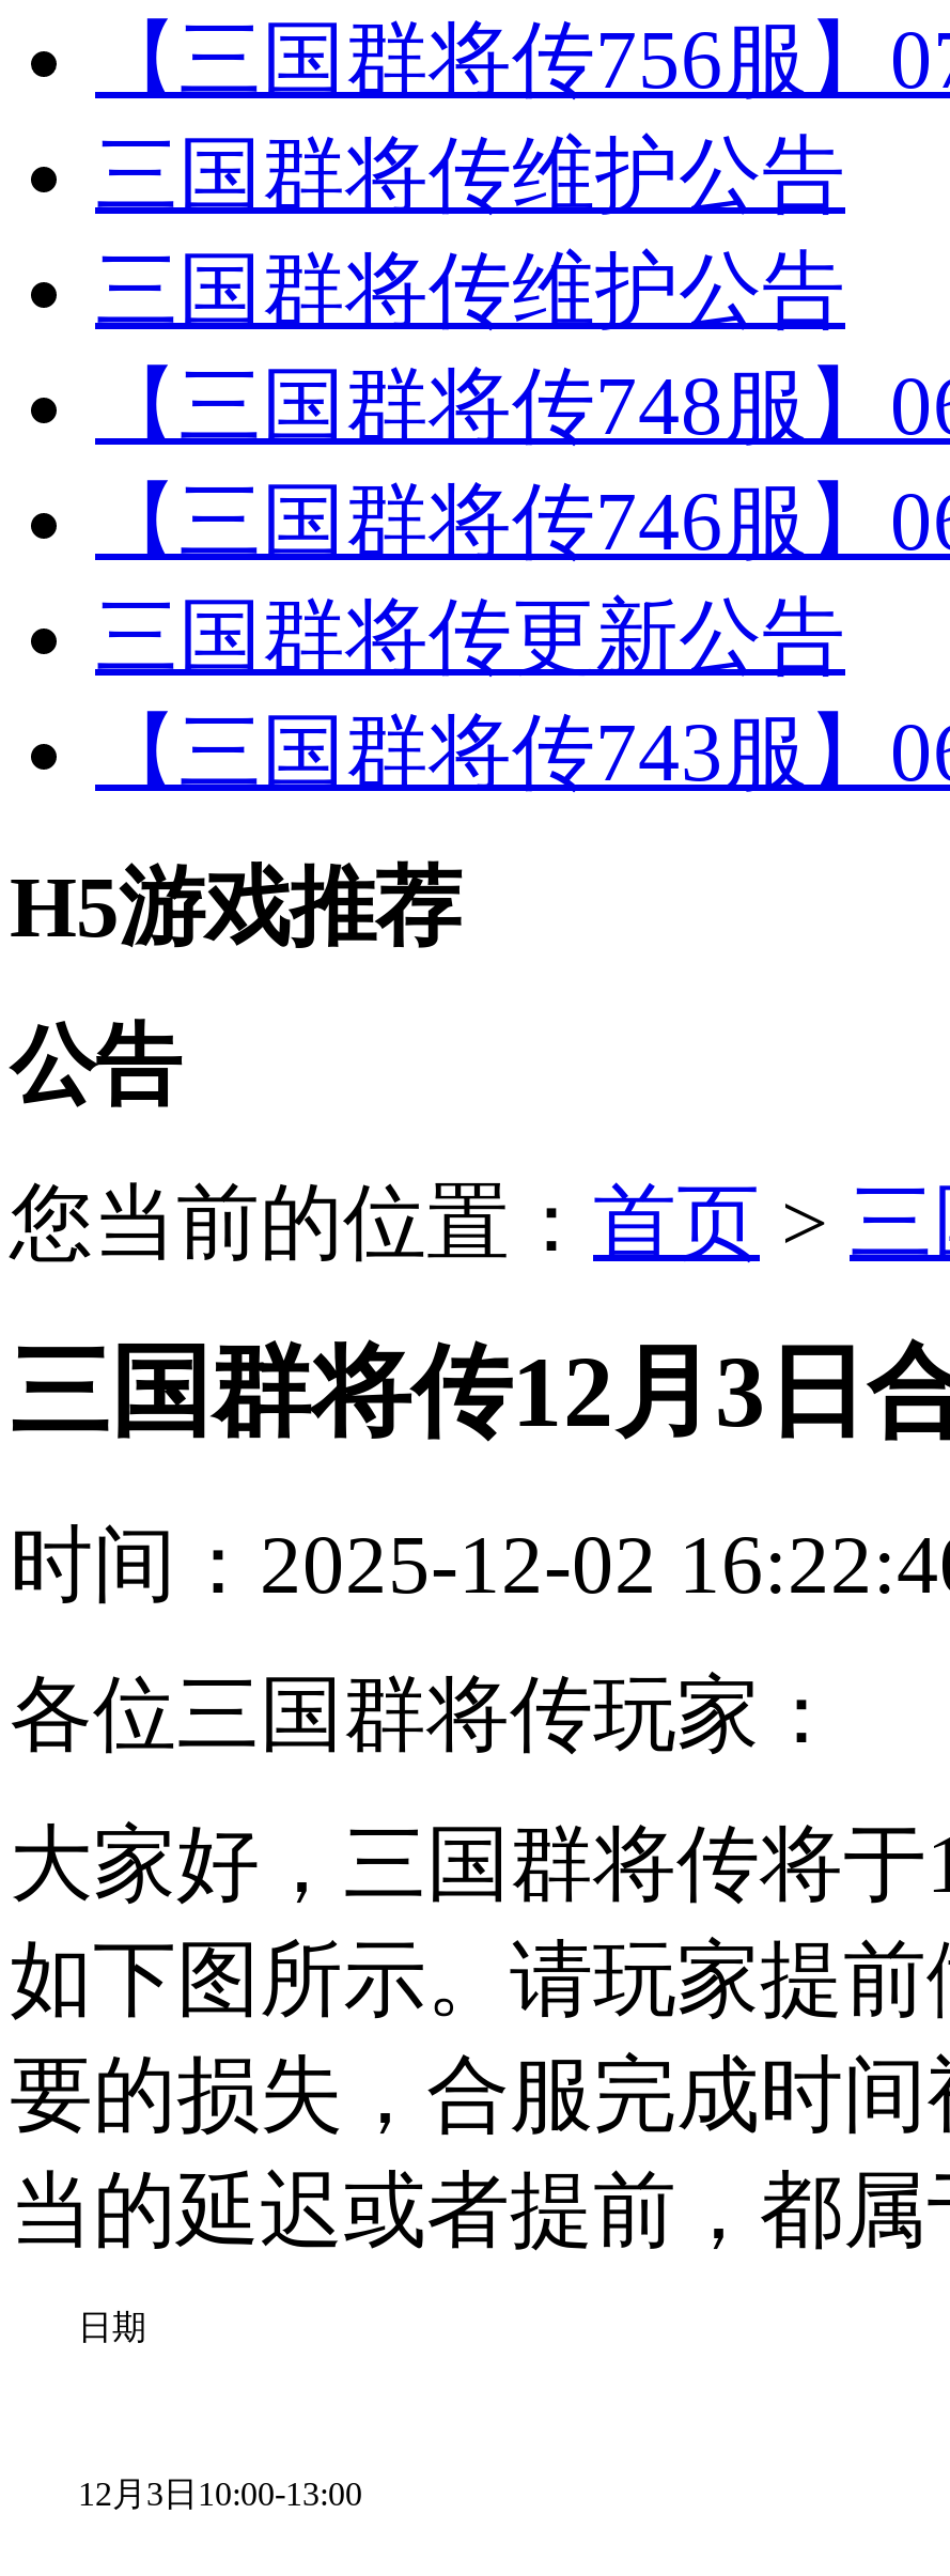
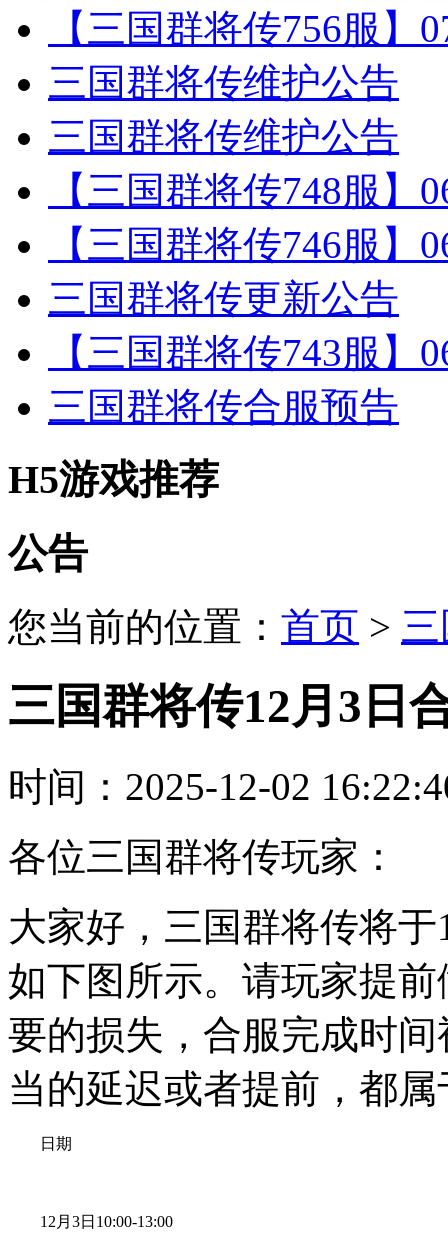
none -> [48,385,399,428] 三国群将传合服预告

